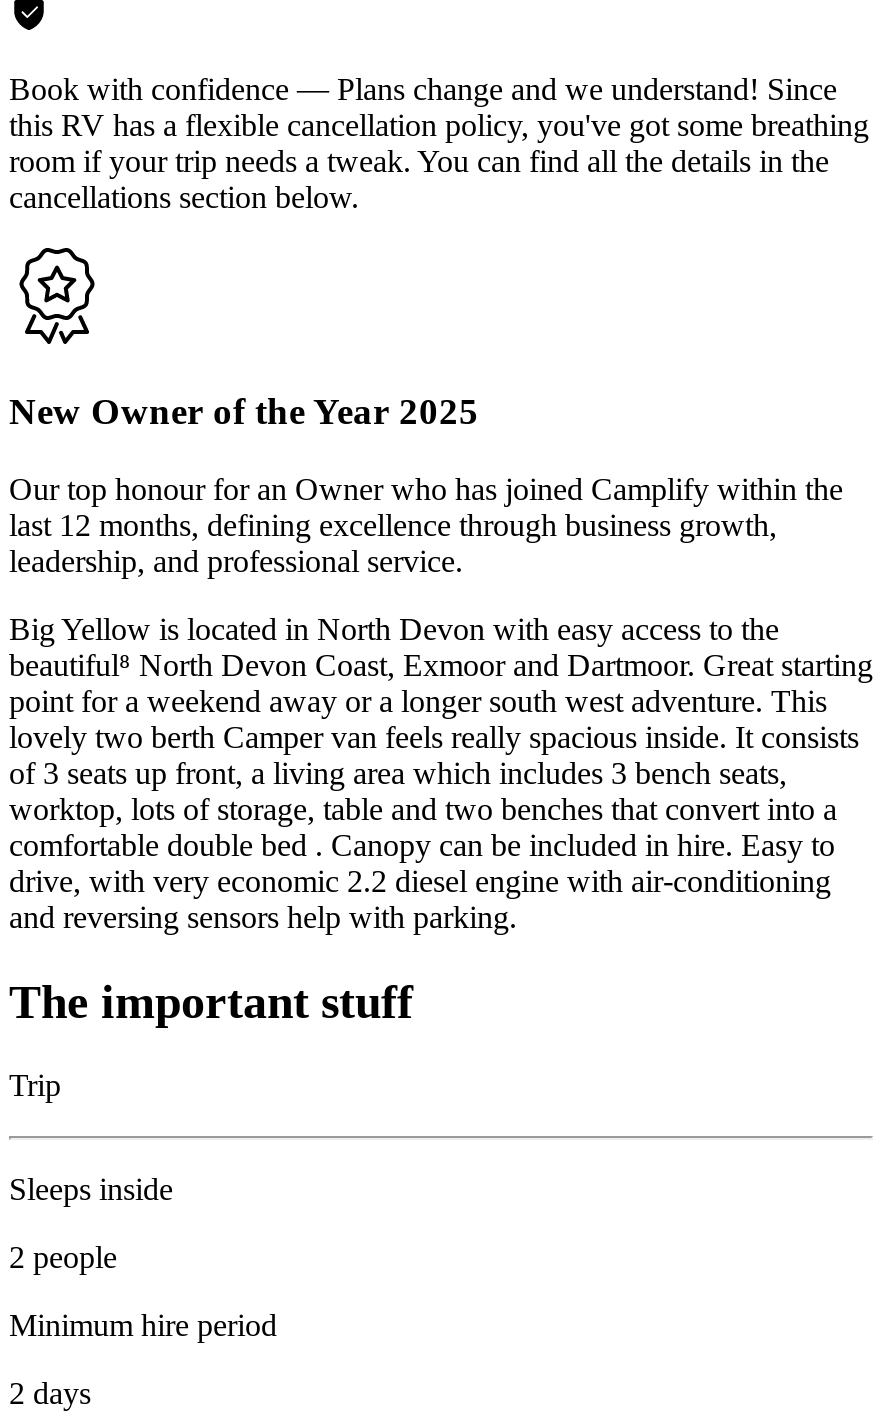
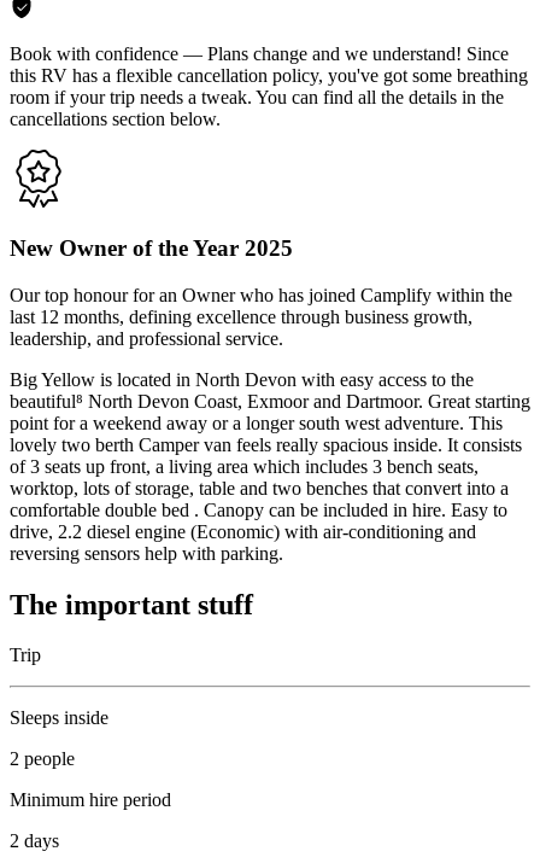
[9,863,831,933] drive, with very economic 2.2 diesel engine with air-conditioning | and reversing sensors help with parking. -> [10,521,476,563] drive, 2.2 diesel engine (Economic) with air-conditioning and | reversing sensors help with parking.

